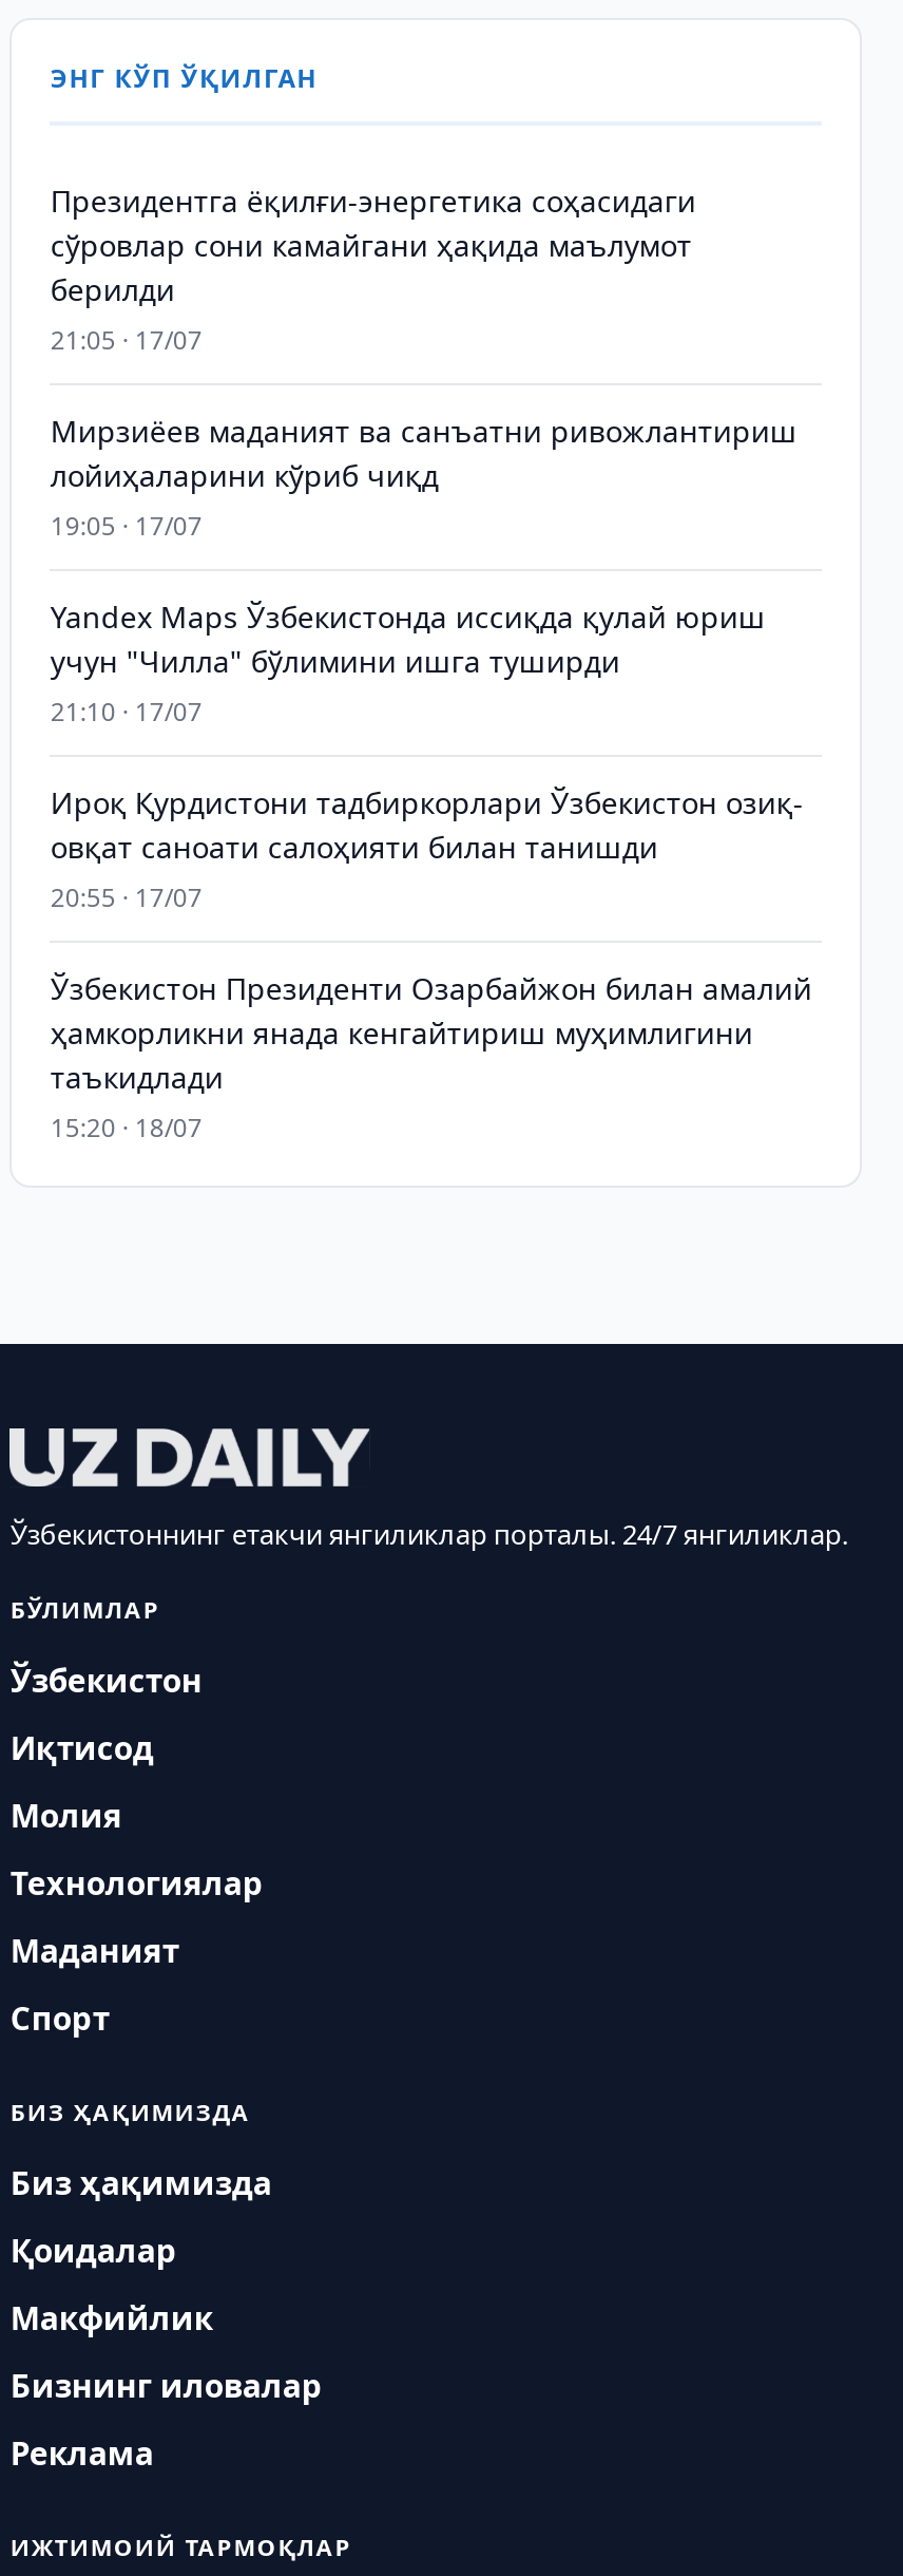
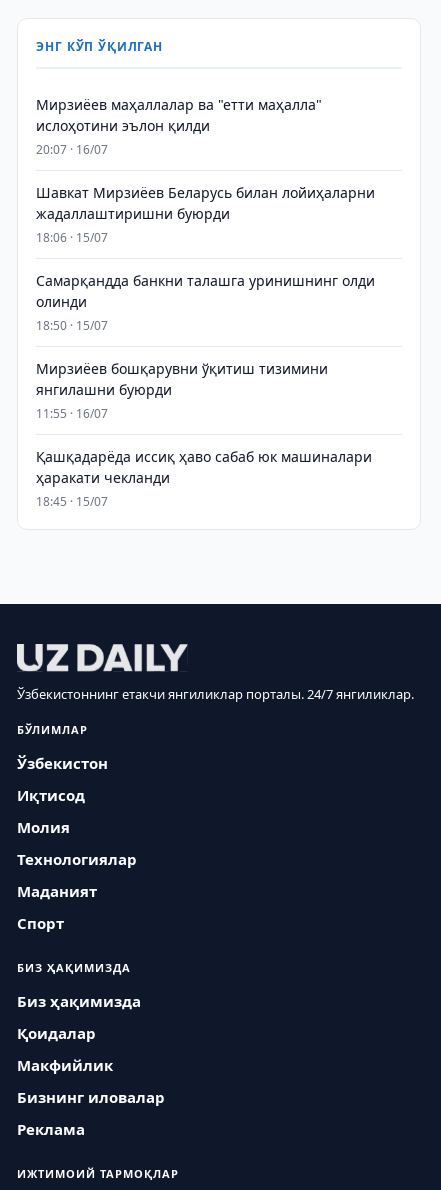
[50,181,696,358] Президентга ёқилғи-энергетика соҳасидаги | сўровлар сони камайгани ҳақида маълумот | берилди | 21:05 · 17/07 -> [36,95,322,158] Мирзиёев маҳаллалар ва "етти маҳалла" | ислоҳотини эълон қилди | 20:07 · 16/07
[50,411,797,544] Мирзиёев маданият ва санъатни ривожлантириш | лойиҳаларини кўриб чиқд | 19:05 · 17/07 -> [36,183,375,246] Шавкат Мирзиёев Беларусь билан лойиҳаларни | жадаллаштиришни буюрди | 18:06 · 15/07
[50,596,766,730] Yandex Maps Ўзбекистонда иссиқда қулай юриш | учун "Чилла" бўлимини ишга туширди | 21:10 · 17/07 -> [36,271,375,334] Самарқандда банкни талашга уринишнинг олди | олинди | 18:50 · 15/07
[50,782,804,915] Ироқ Қурдистони тадбиркорлари Ўзбекистон озиқ- | овқат саноати салоҳияти билан танишди | 20:55 · 17/07 -> [36,359,328,422] Мирзиёев бошқарувни ўқитиш тизимини | янгилашни буюрди | 11:55 · 16/07
[50,968,812,1145] Ўзбекистон Президенти Озарбайжон билан амалий | ҳамкорликни янада кенгайтириш муҳимлигини | таъкидлади | 15:20 · 18/07 -> [36,447,372,510] Қашқадарёда иссиқ ҳаво сабаб юк машиналари | ҳаракати чекланди | 18:45 · 15/07

